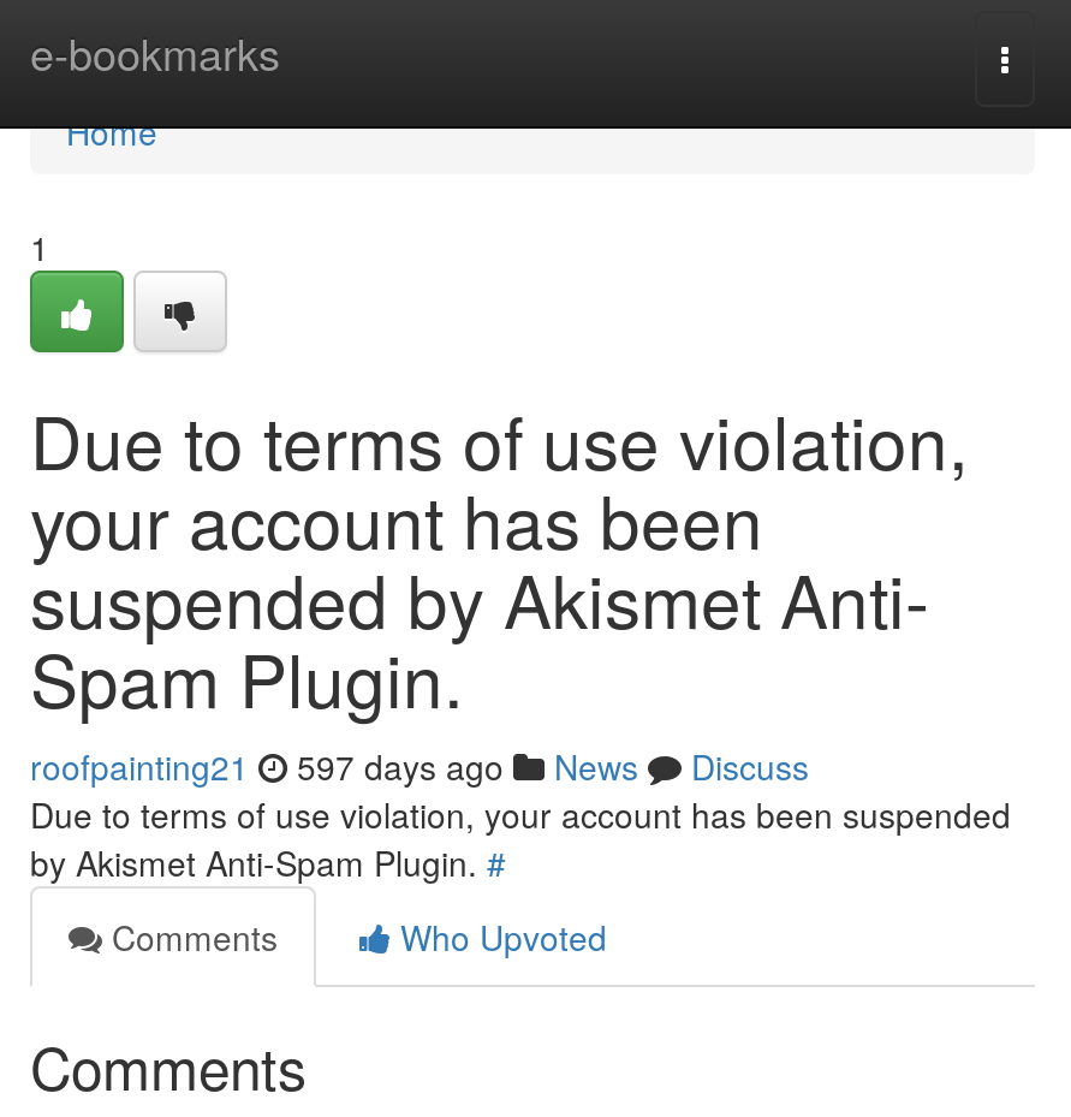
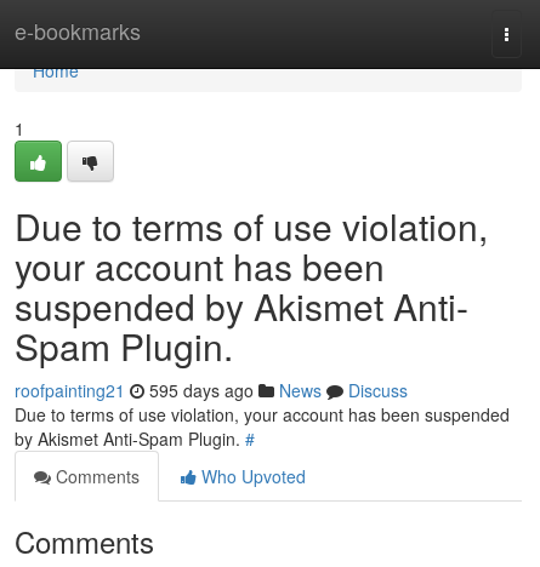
[30,742,809,790] roofpainting21 597 days ago News Discuss -> [15,378,408,402] roofpainting21 595 days ago News Discuss

